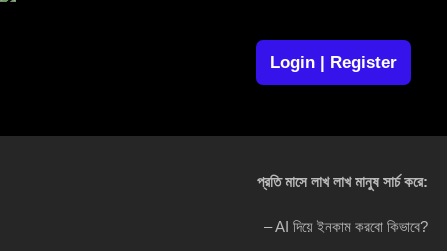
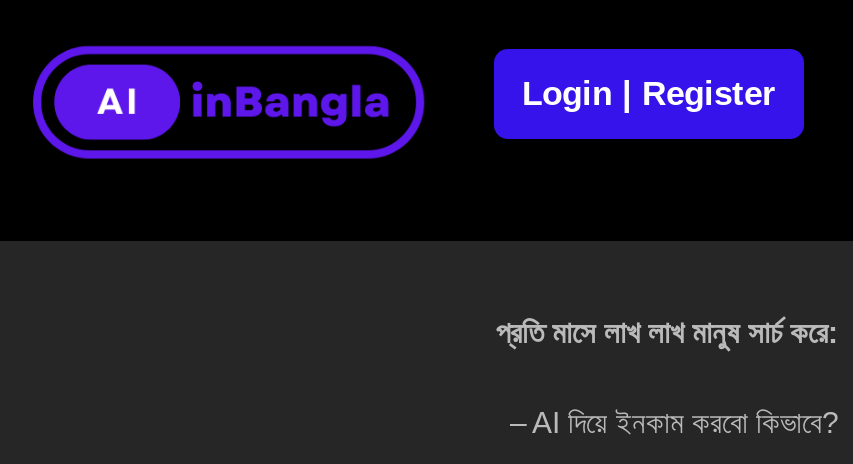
none -> [30,43,426,161] [image]

